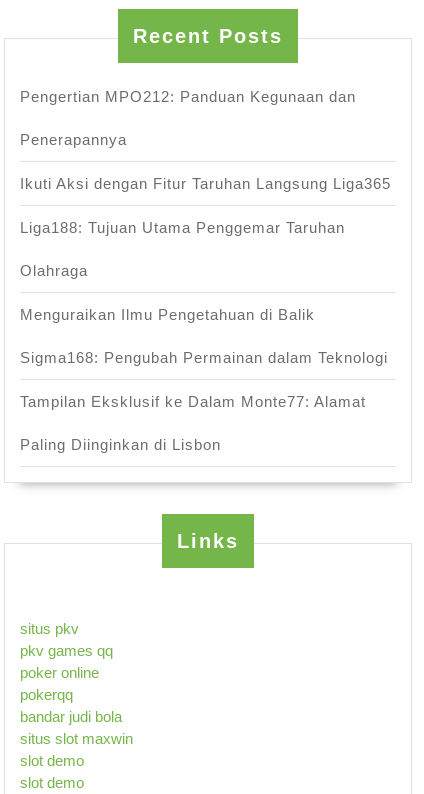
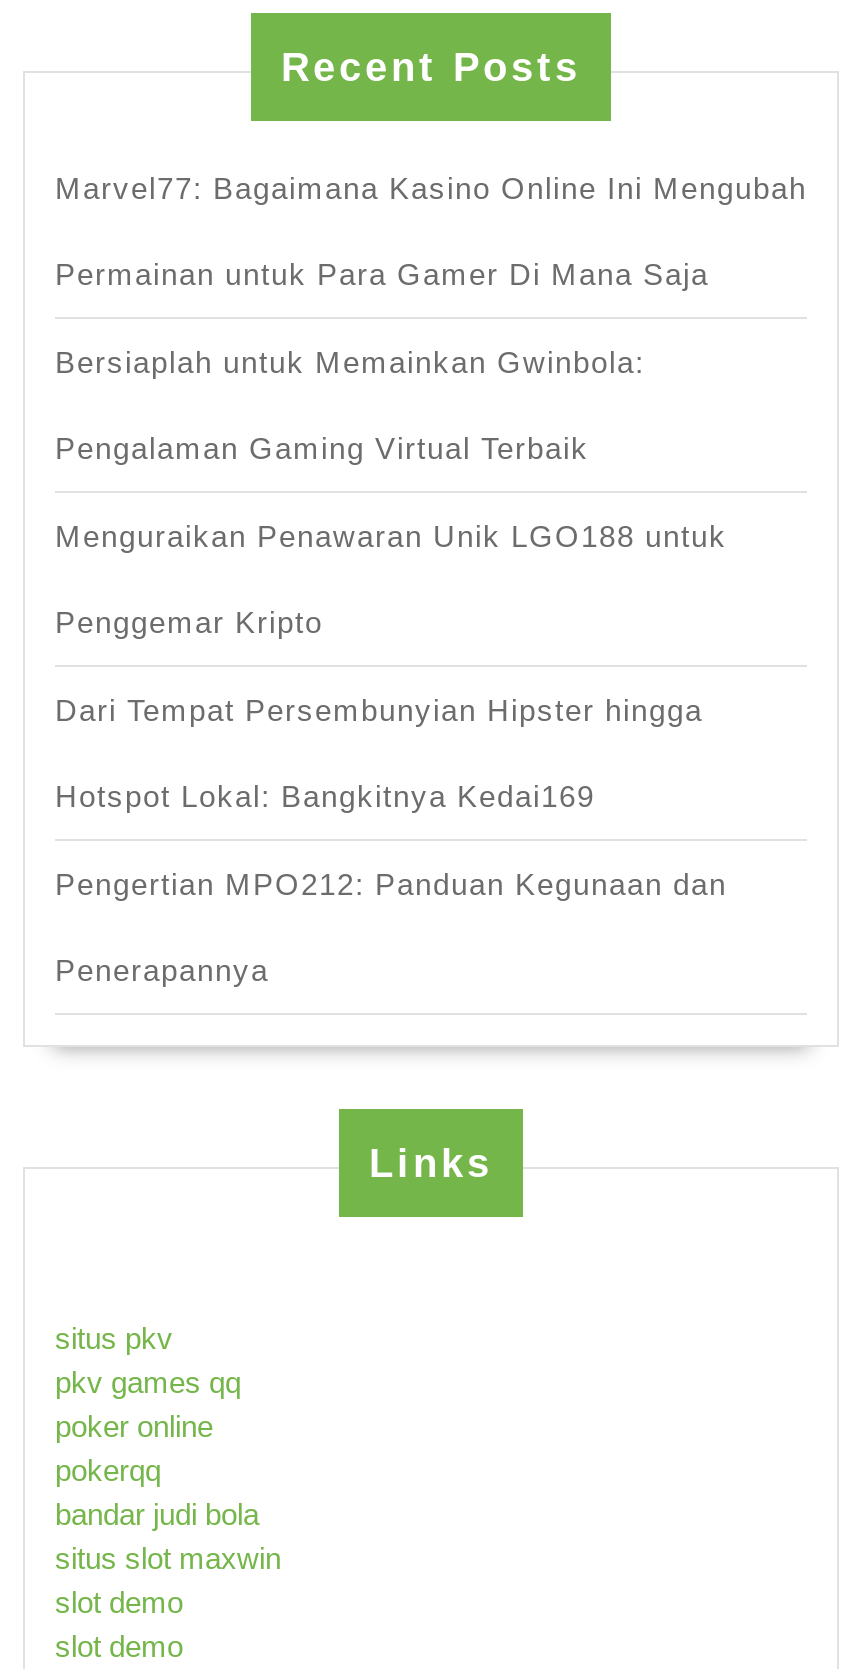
none -> [55,171,807,813] Marvel77: Bagaimana Kasino Online Ini Mengubah | Permainan untuk Para Gamer Di Mana Saja | Bersiaplah untuk Memainkan Gwinbola: | Pengalaman Gaming Virtual Terbaik | Menguraikan Penawaran Unik LGO188 untuk | Penggemar Kripto | Dari Tempat Persembunyian Hipster hingga | Hotspot Lokal: Bangkitnya Kedai169
moved [20,88,356,148] -> [55,867,727,987]: Pengertian MPO212: Panduan Kegunaan dan | Penerapannya
[20,175,391,453] Ikuti Aksi dengan Fitur Taruhan Langsung Liga365 | Liga188: Tujuan Utama Penggemar Taruhan | Olahraga | Menguraikan Ilmu Pengetahuan di Balik | Sigma168: Pengubah Permainan dalam Teknologi | Tampilan Eksklusif ke Dalam Monte77: Alamat | Paling Diinginkan di Lisbon -> none

